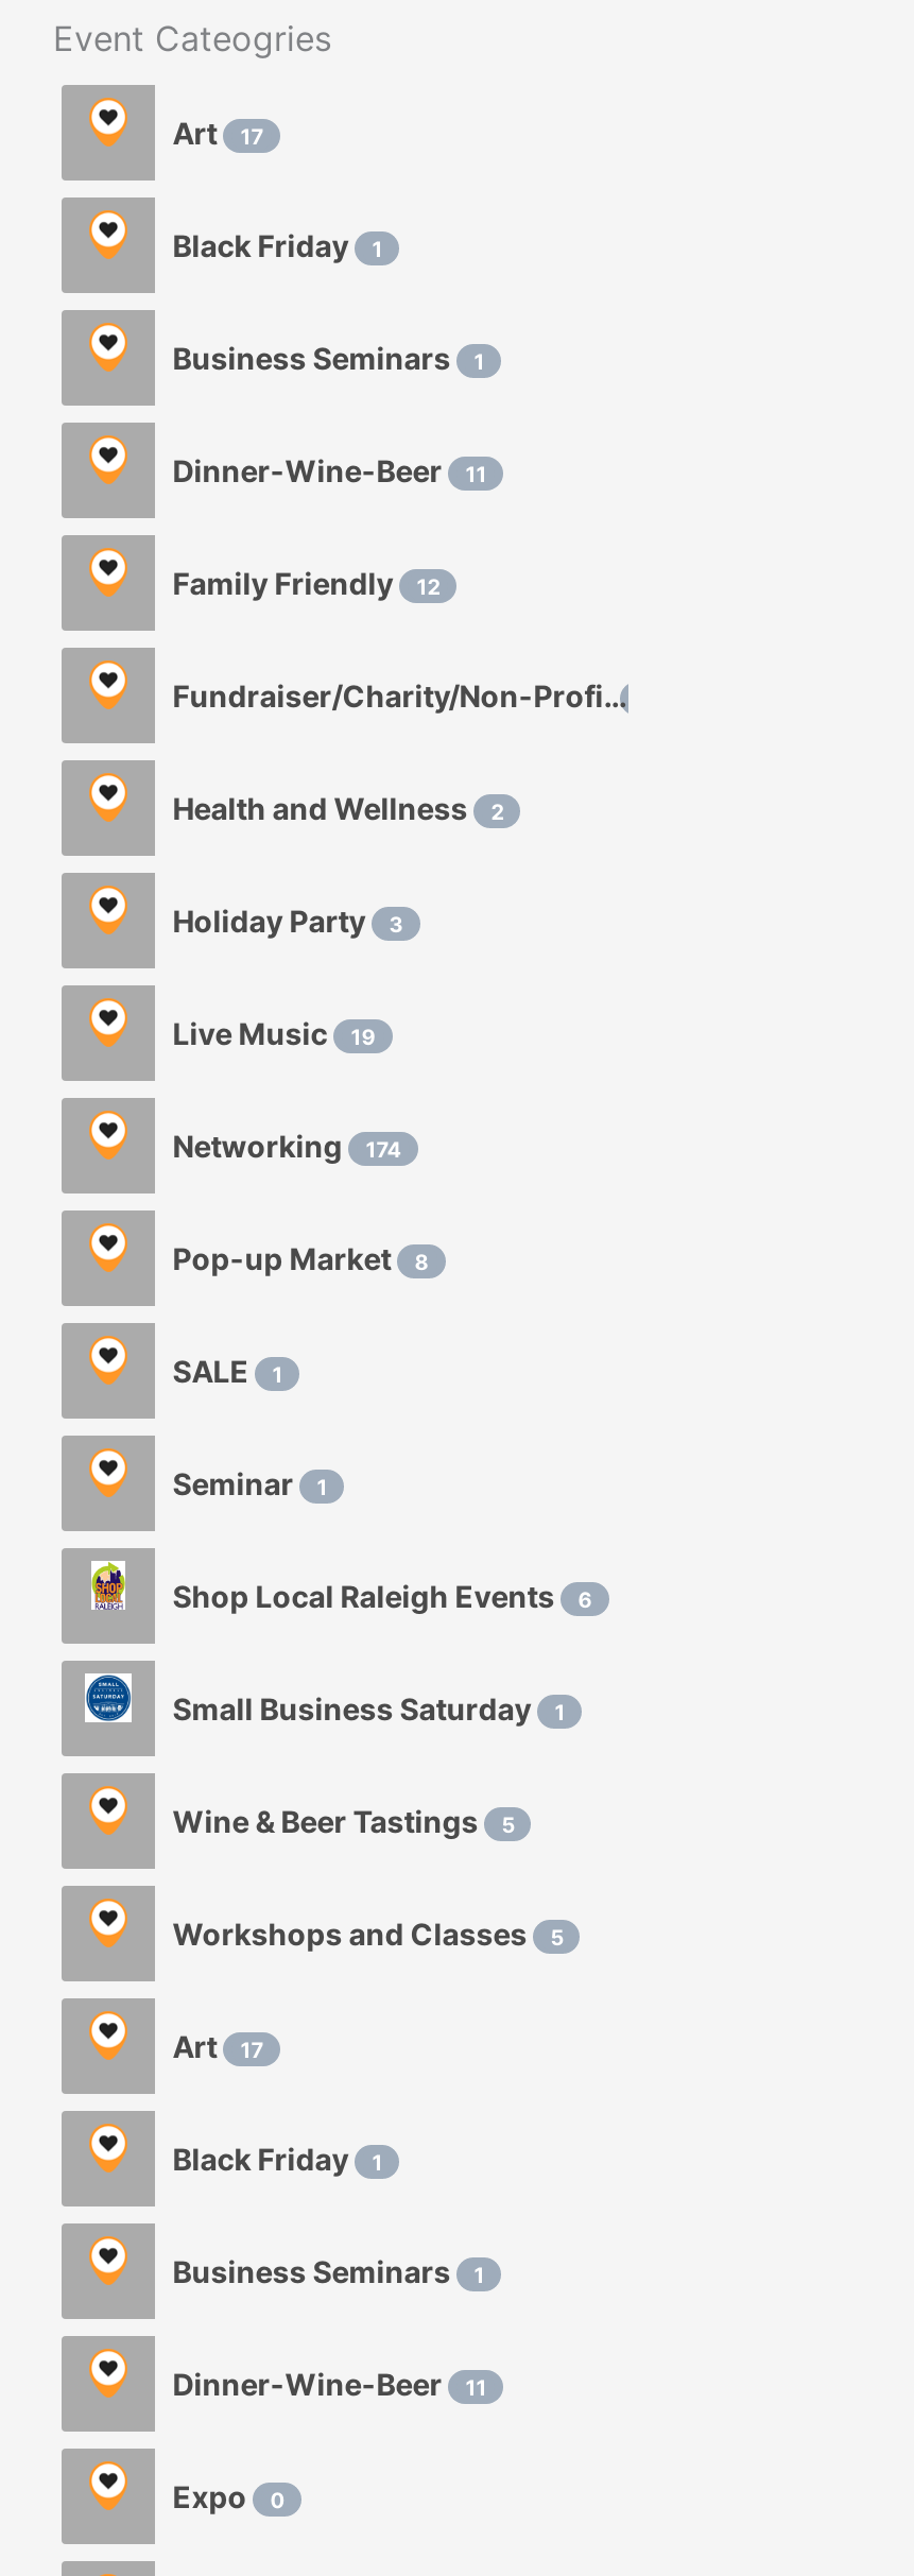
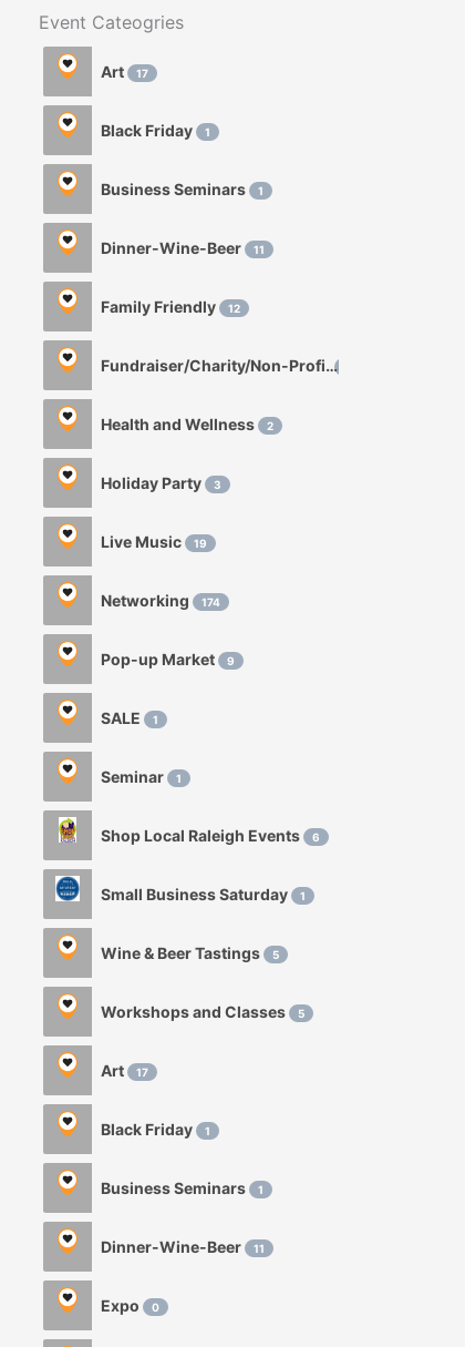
[172,1240,429,1277] Pop-up Market 8 -> [101,650,235,669] Pop-up Market 9

